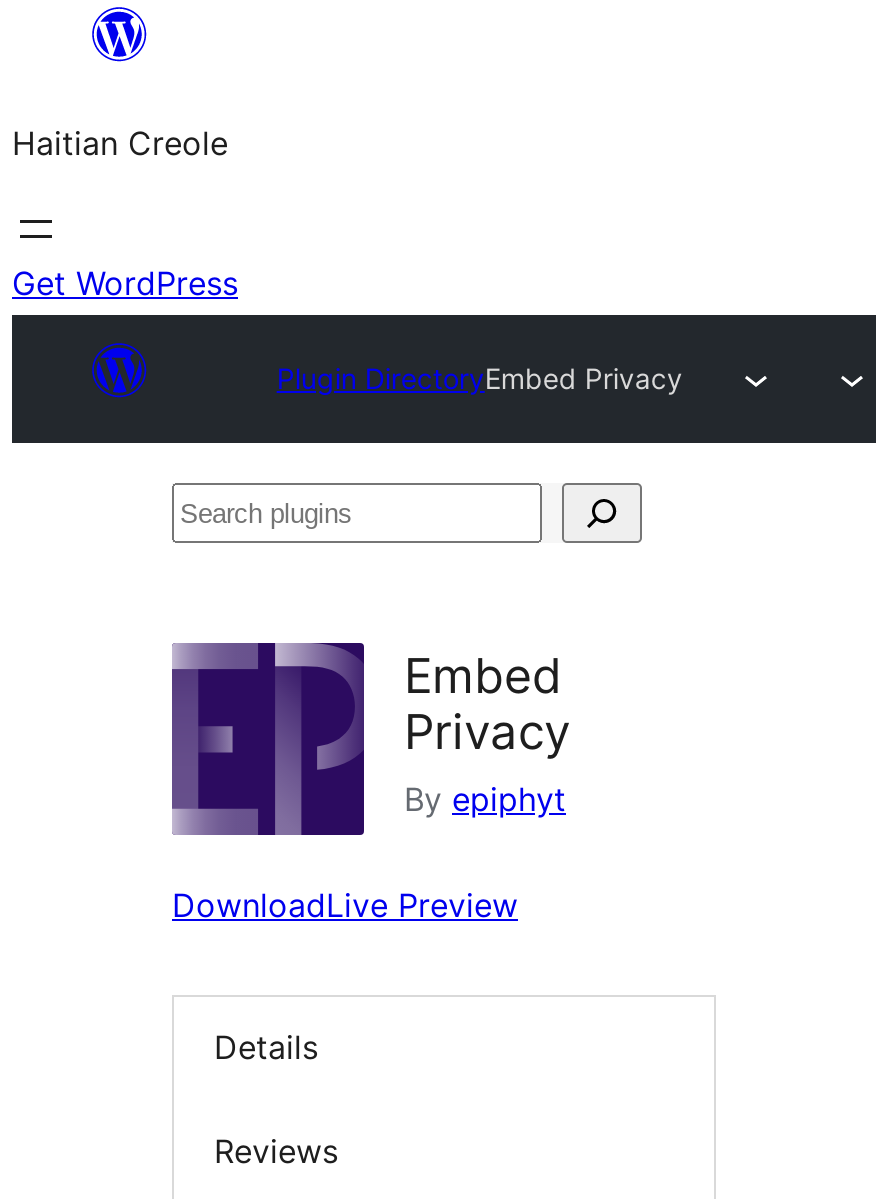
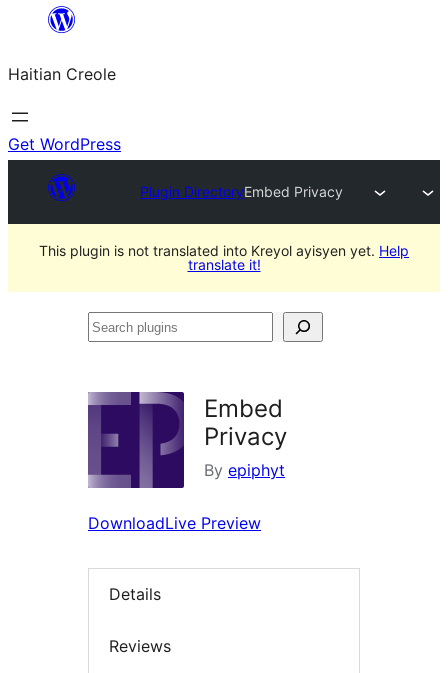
none -> [8,224,440,292] [image] | This plugin is not translated into Kreyol ayisyen yet. Help | translate it!

